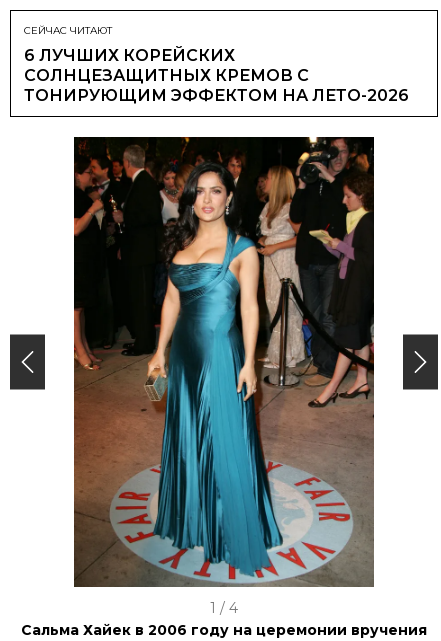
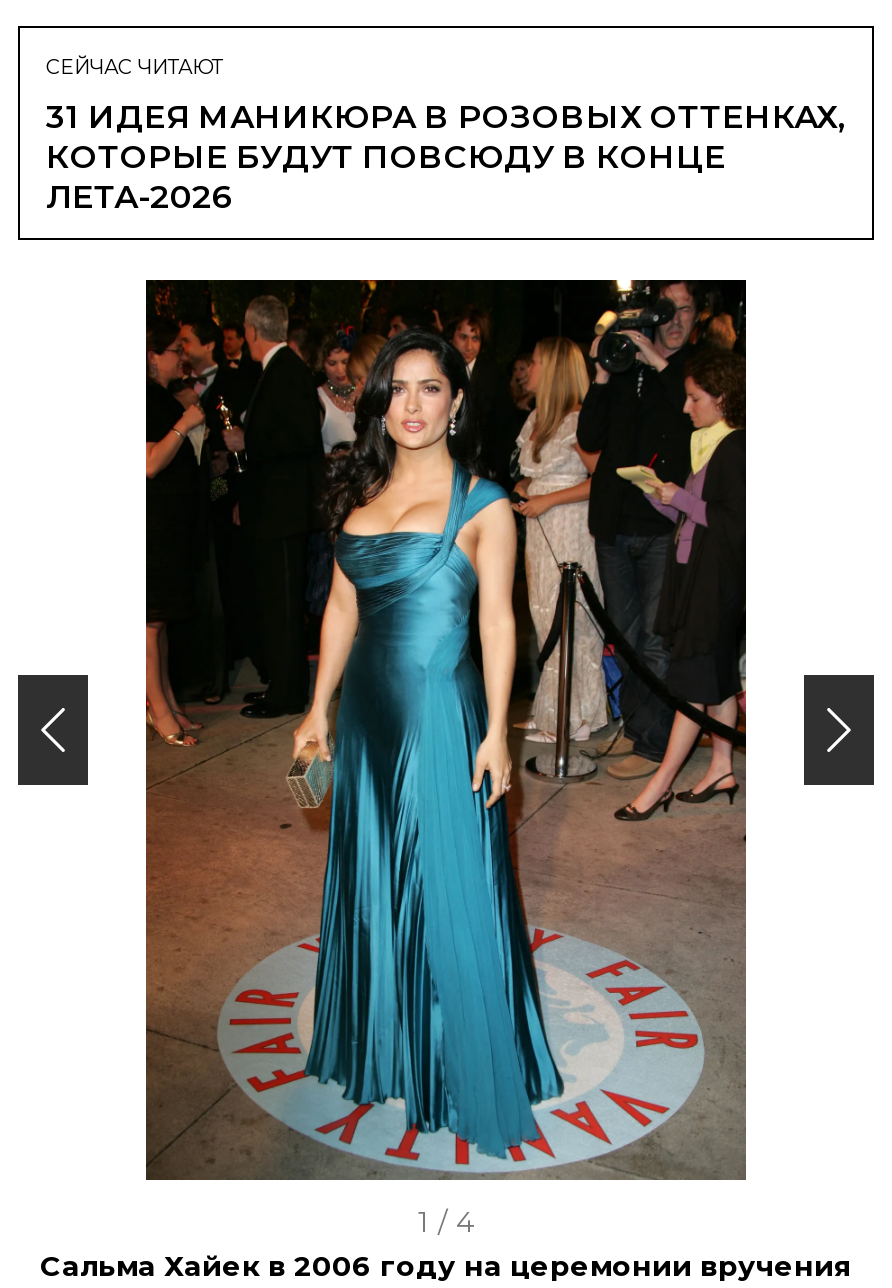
[24,46,409,105] 6 ЛУЧШИХ КОРЕЙСКИХ | СОЛНЦЕЗАЩИТНЫХ КРЕМОВ С | ТОНИРУЮЩИМ ЭФФЕКТОМ НА ЛЕТО-2026 -> [46,98,846,216] 31 ИДЕЯ МАНИКЮРА В РОЗОВЫХ ОТТЕНКАХ, | КОТОРЫЕ БУДУТ ПОВСЮДУ В КОНЦЕ | ЛЕТА-2026

